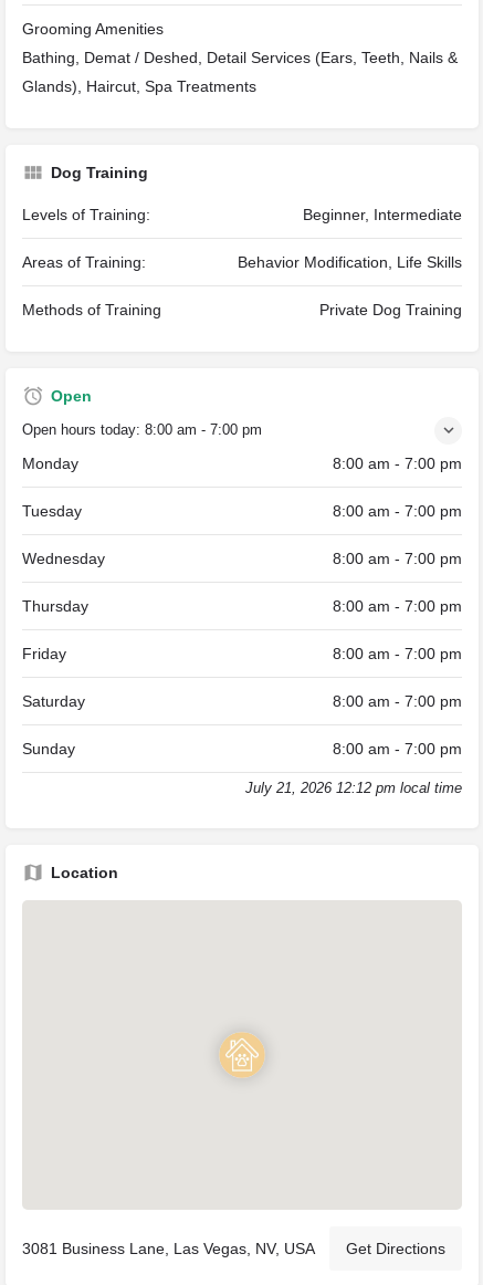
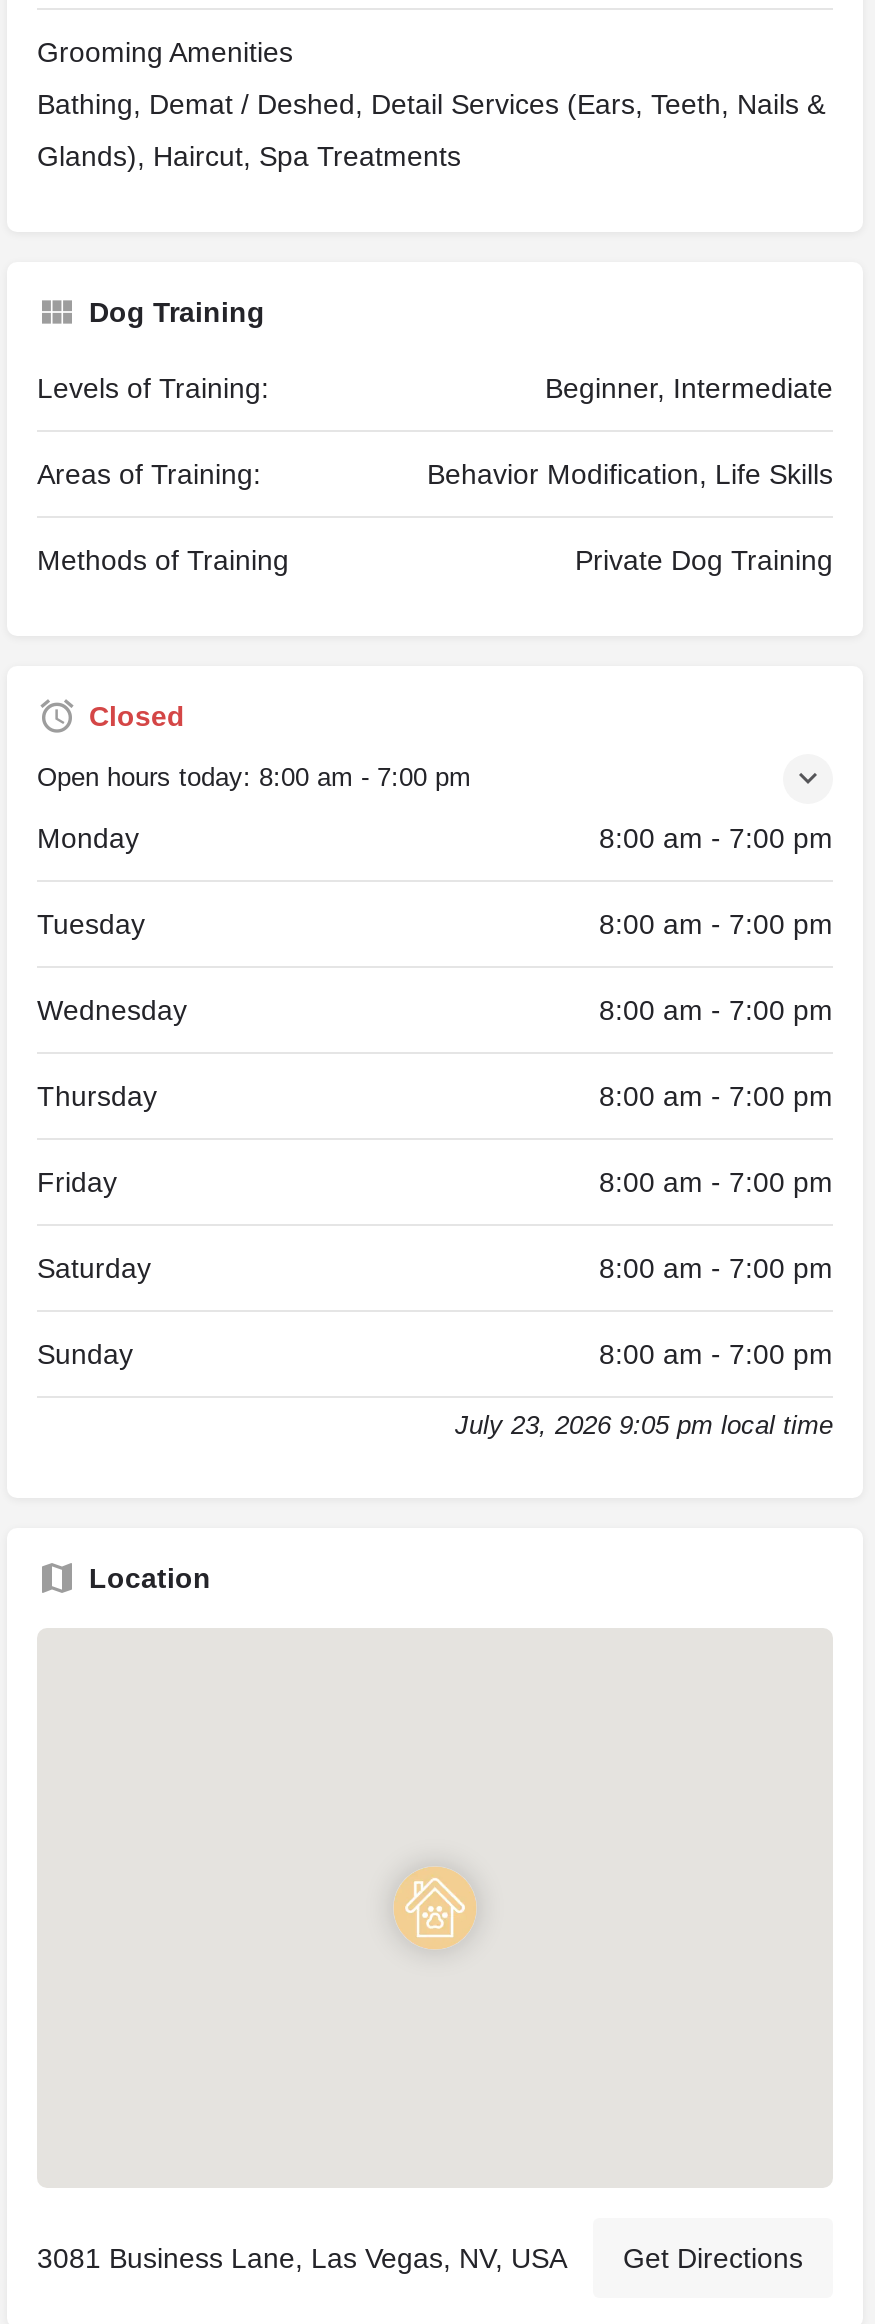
[51,387,92,405] Open -> [89,700,185,732] Closed
[245,779,462,796] July 21, 2026 12:12 pm local time -> [455,1410,833,1440] July 23, 2026 9:05 pm local time

